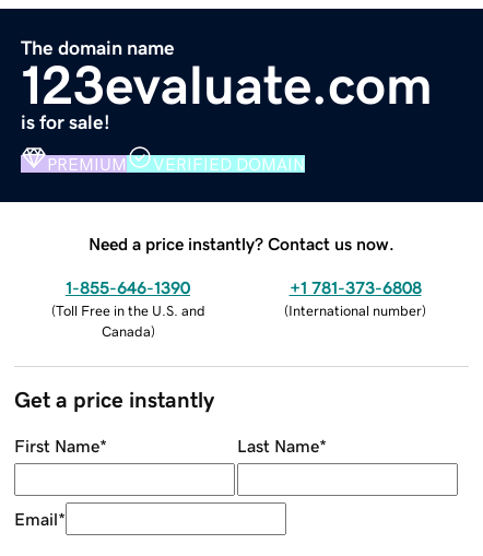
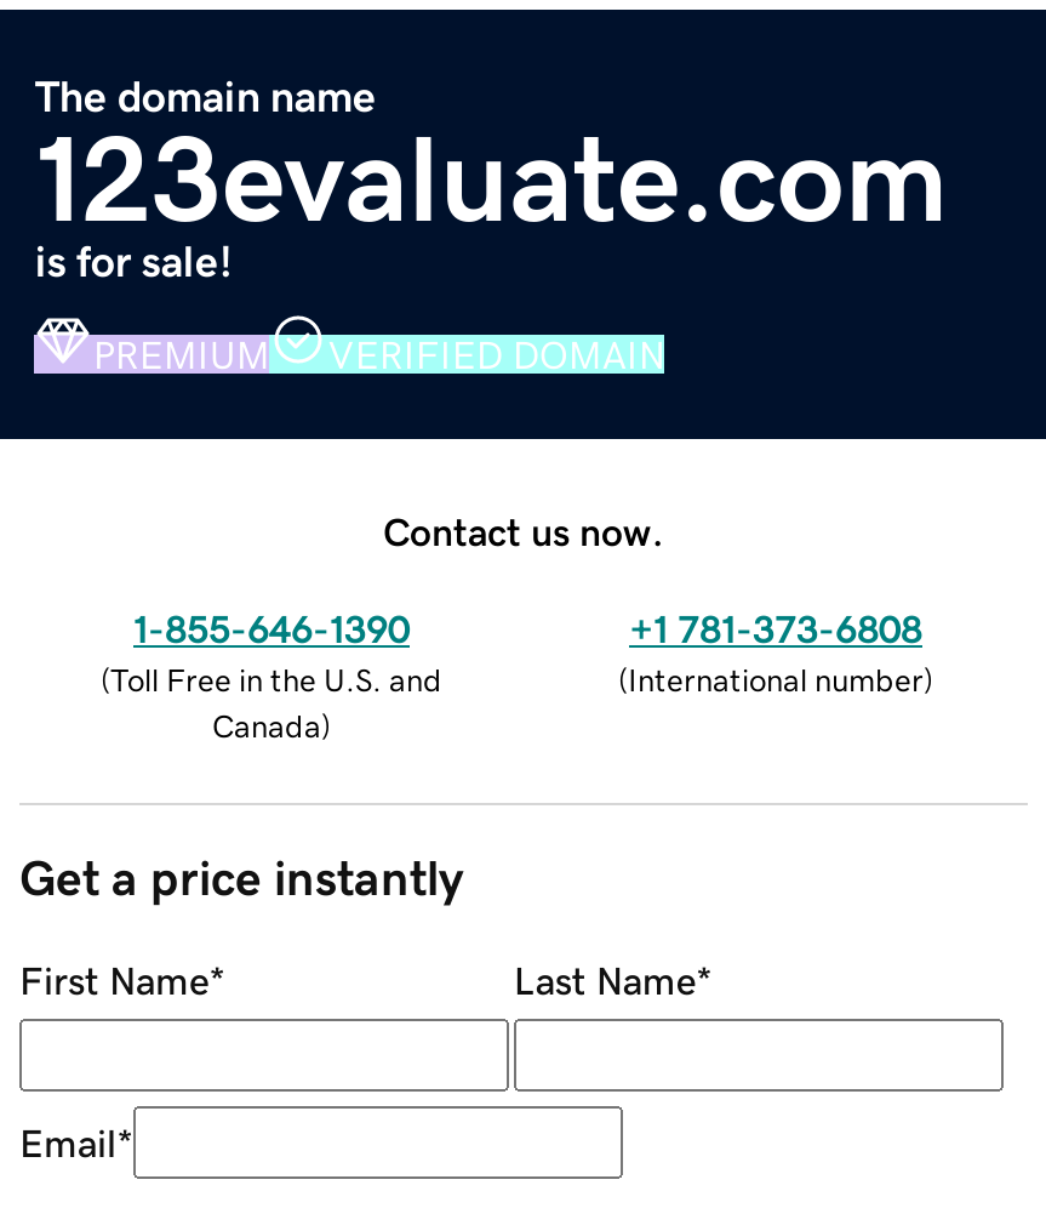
[89,234,394,252] Need a price instantly? Contact us now. -> [383,511,664,550] Contact us now.

